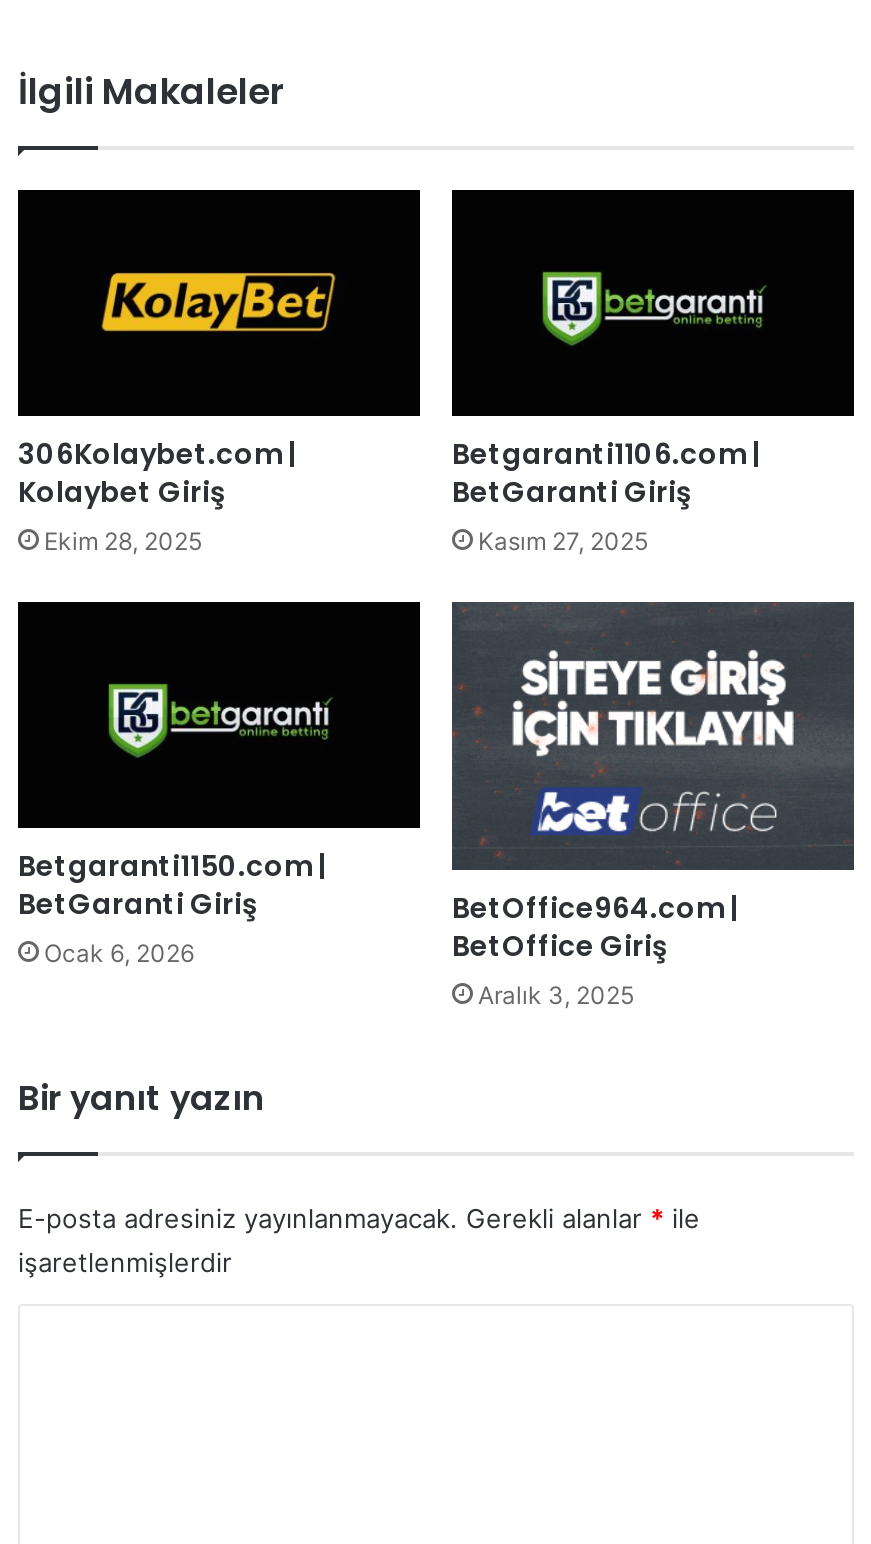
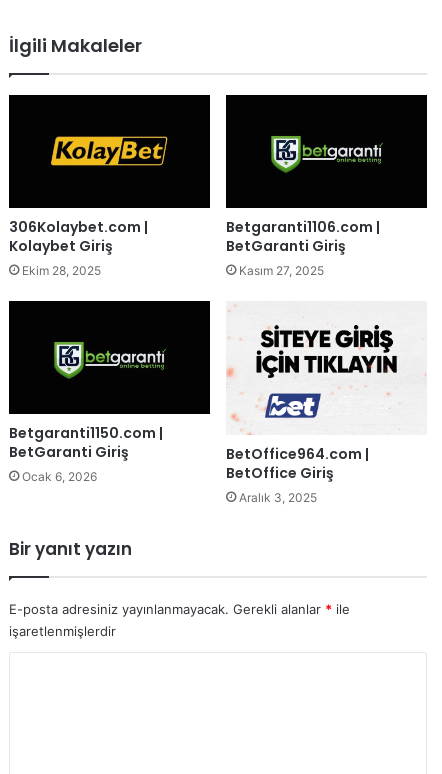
[450,600,856,872] [image] -> [226,301,427,435] [image]

